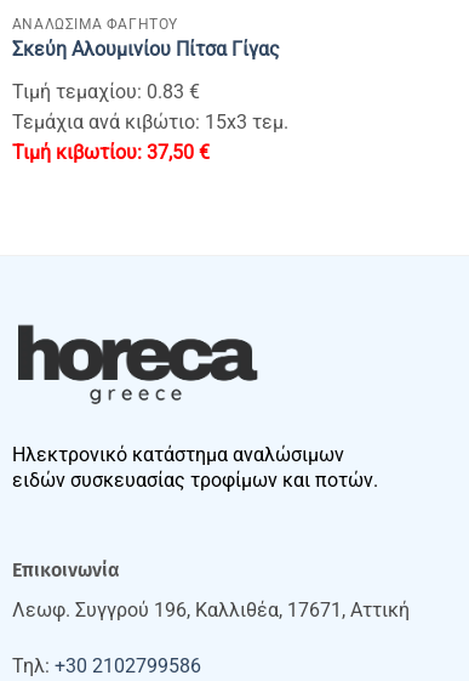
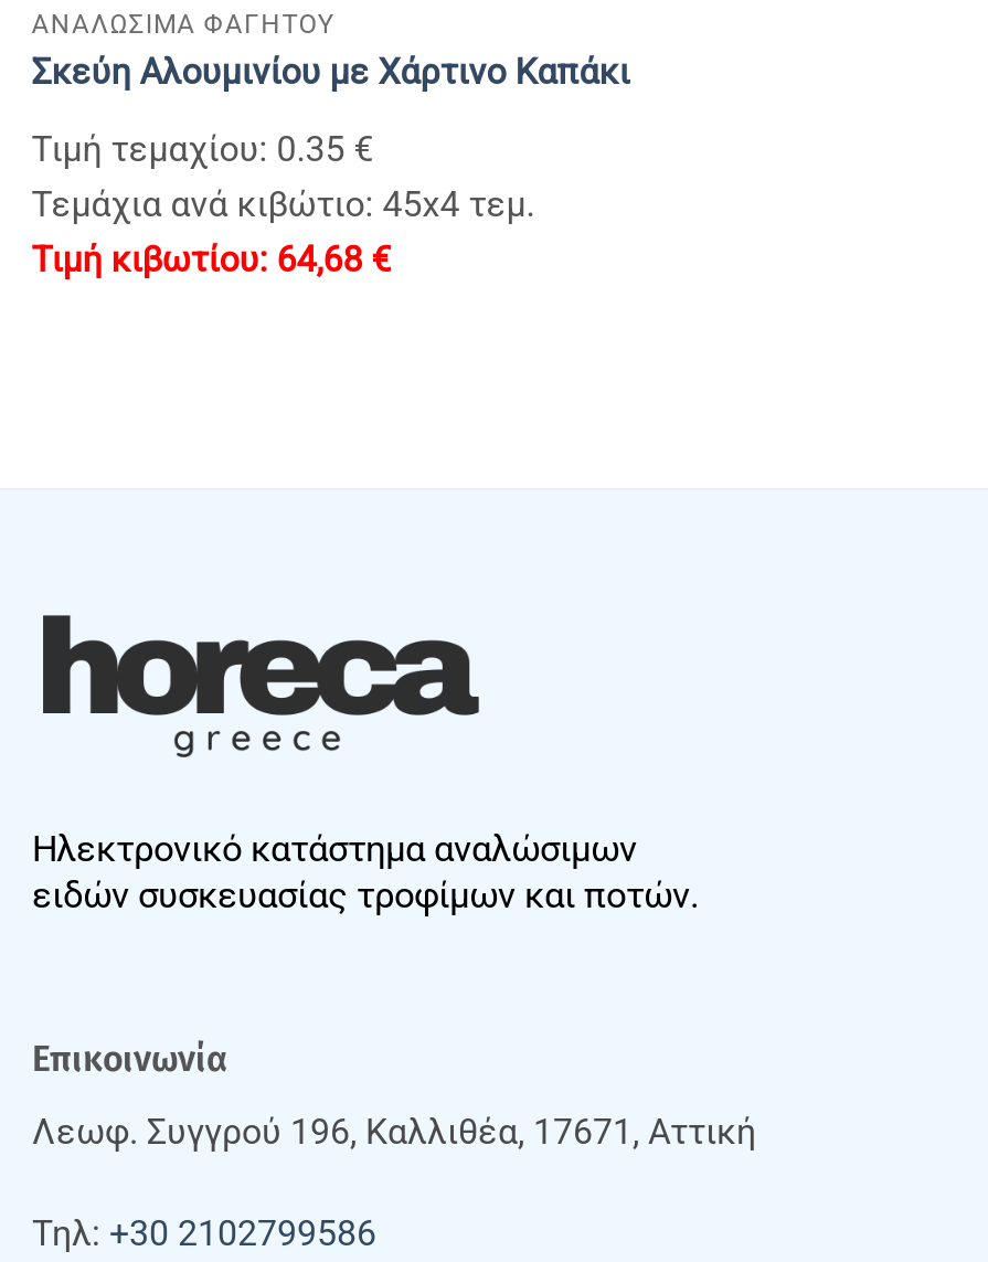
[12,38,280,61] Σκεύη Αλουμινίου Πίτσα Γίγας -> [32,51,630,93] Σκεύη Αλουμινίου με Χάρτινο Καπάκι
[12,80,288,164] Τιμή τεμαχίου: 0.83 € | Τεμάχια ανά κιβώτιο: 15x3 τεμ. | 37,50 € -> [32,129,535,281] Τιμή τεμαχίου: 0.35 € | Τεμάχια ανά κιβώτιο: 45x4 τεμ. | 64,68 €

